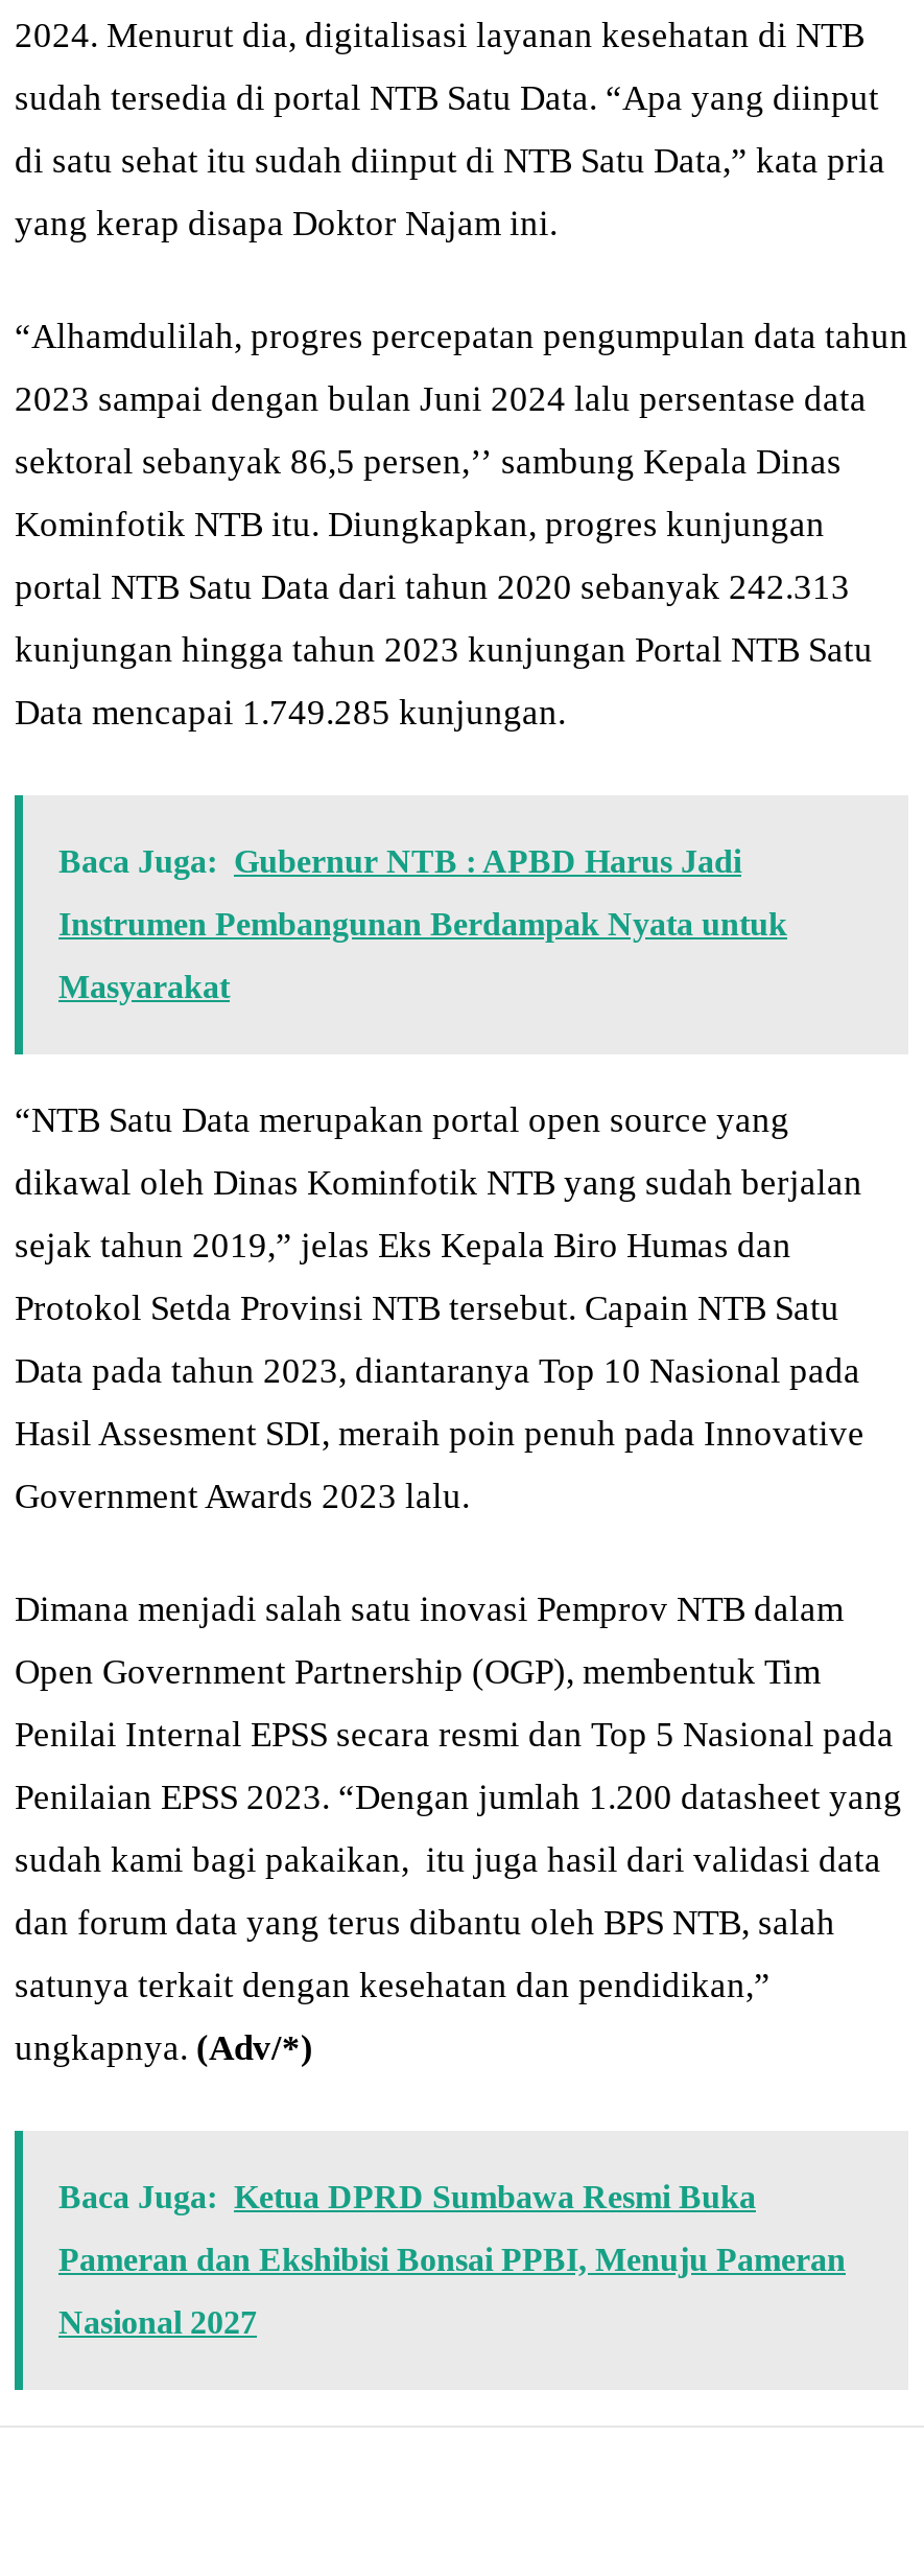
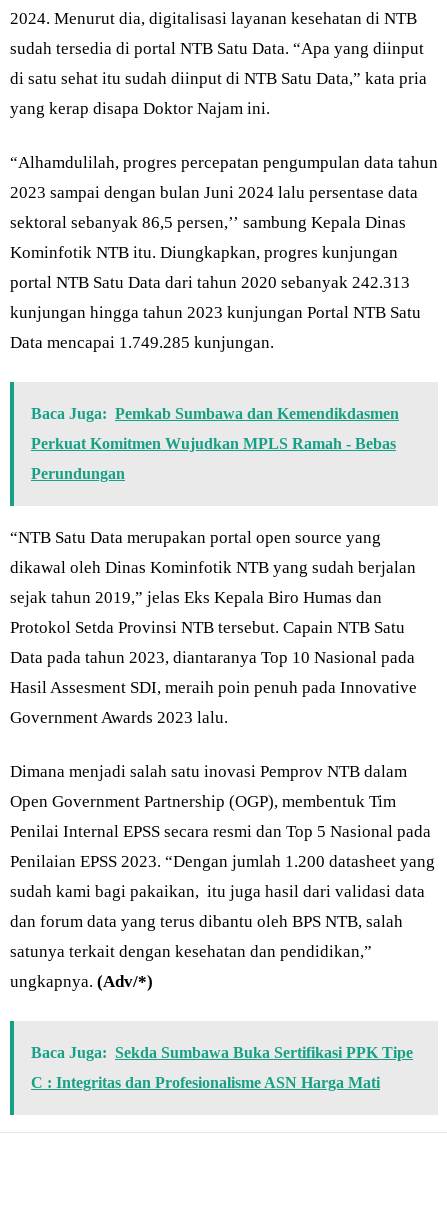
[58,844,741,880] Baca Juga: Gubernur NTB : APBD Harus Jadi -> [31,404,399,421] Baca Juga: Pemkab Sumbawa dan Kemendikdasmen
[58,907,787,943] Instrumen Pembangunan Berdampak Nyata untuk -> [31,434,396,451] Perkuat Komitmen Wujudkan MPLS Ramah - Bebas
[58,970,230,1005] Masyarakat -> [31,464,125,481] Perundungan
[58,2180,846,2341] Baca Juga: Ketua DPRD Sumbawa Resmi Buka | Pameran dan Ekshibisi Bonsai PPBI, Menuju Pameran | Nasional 2027 -> [31,1043,413,1090] Baca Juga: Sekda Sumbawa Buka Sertifikasi PPK Tipe | C : Integritas dan Profesionalisme ASN Harga Mati

